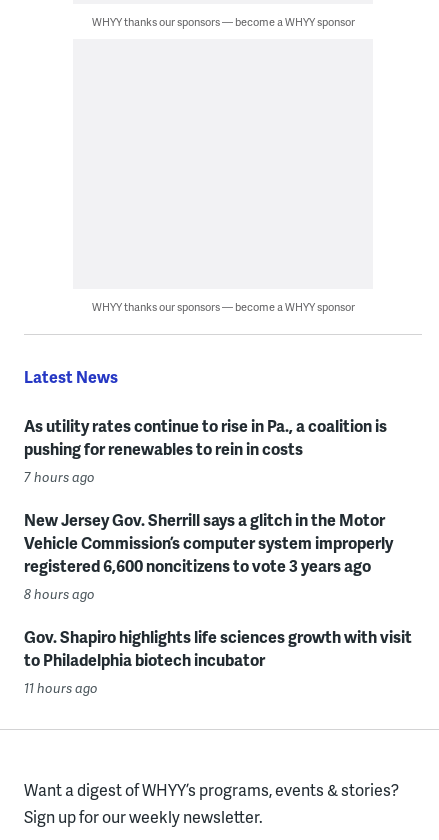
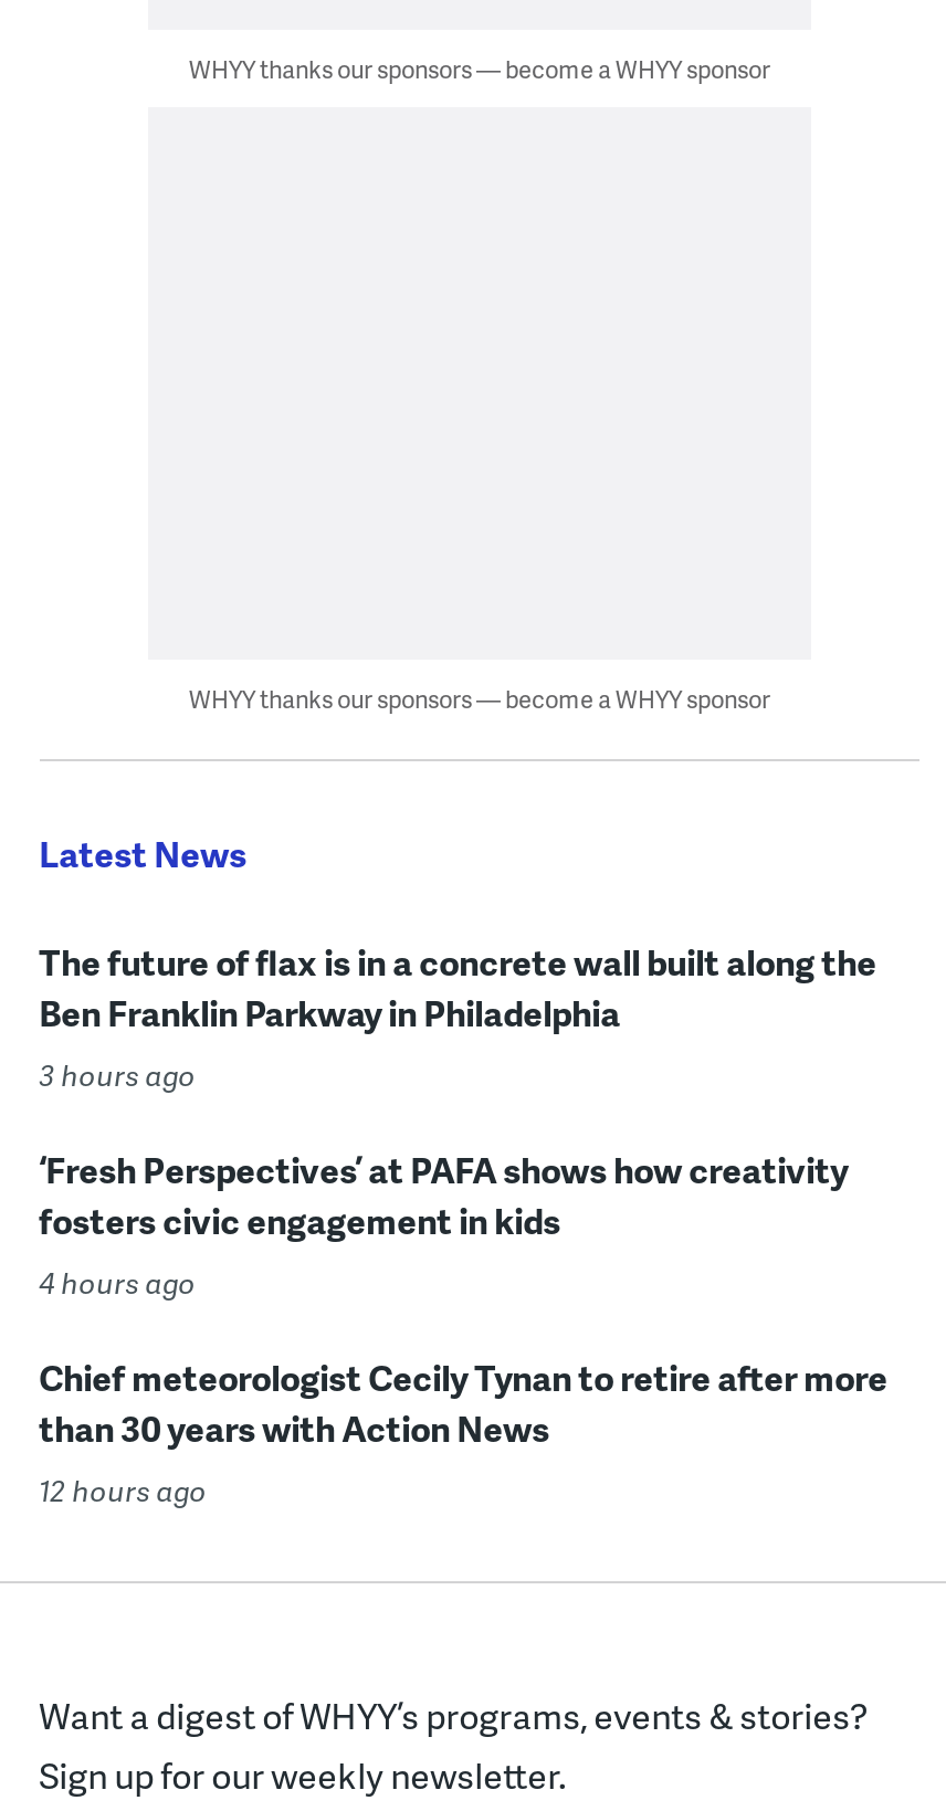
[24,414,387,486] As utility rates continue to rise in Pa., a coalition is | pushing for renewables to rein in costs | 7 hours ago -> [39,936,877,1095] The future of flax is in a concrete wall built along the | Ben Franklin Parkway in Philadelphia | 3 hours ago
[24,508,393,603] New Jersey Gov. Sherrill says a glitch in the Motor | Vehicle Commission’s computer system improperly | registered 6,600 noncitizens to vote 3 years ago | 8 hours ago -> [39,1144,848,1303] ‘Fresh Perspectives’ at PAFA shows how creativity | fosters civic engagement in kids | 4 hours ago
[24,625,412,697] Gov. Shapiro highlights life sciences growth with visit | to Philadelphia biotech incubator | 11 hours ago -> [39,1351,888,1510] Chief meteorologist Cecily Tynan to retire after more | than 30 years with Action News | 12 hours ago

